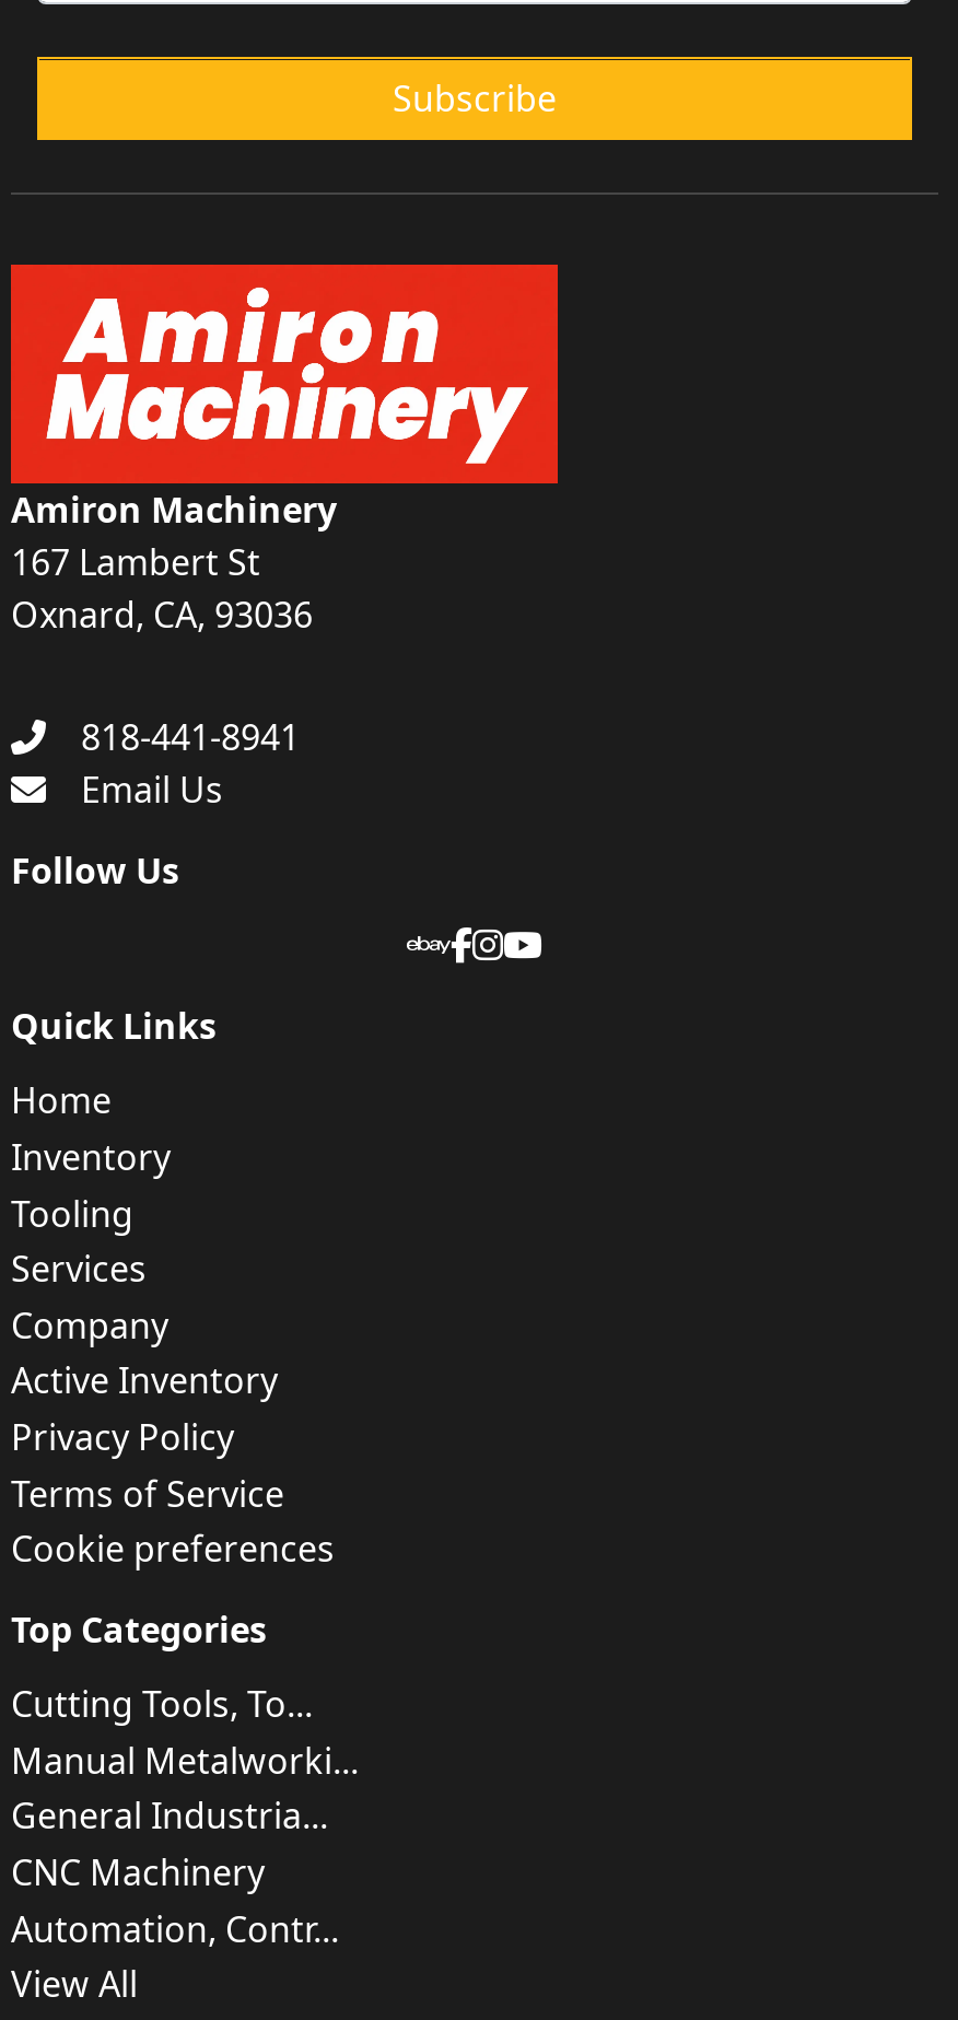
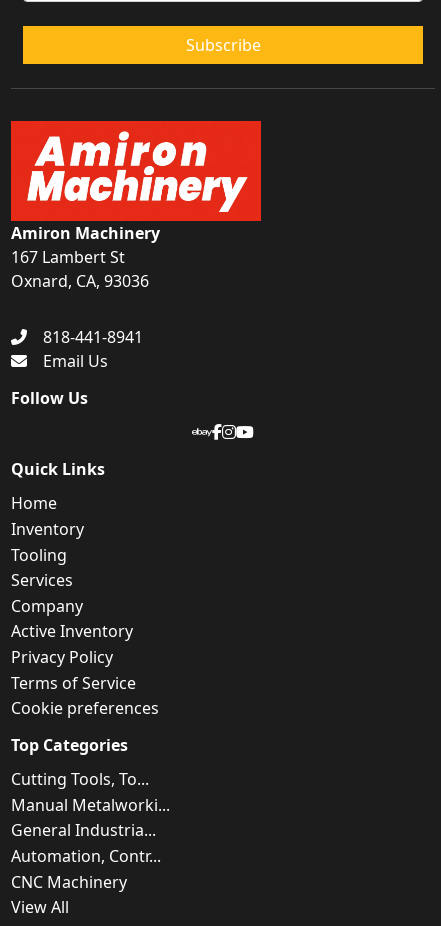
moved [11,1848,265,1896] -> [11,870,127,892]: CNC Machinery
moved [11,1904,339,1952] -> [11,845,161,867]: Automation, Contr...

